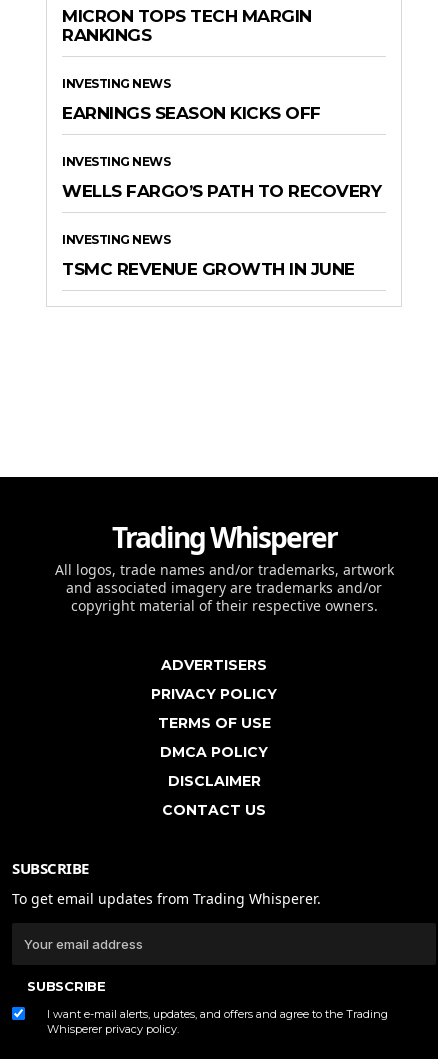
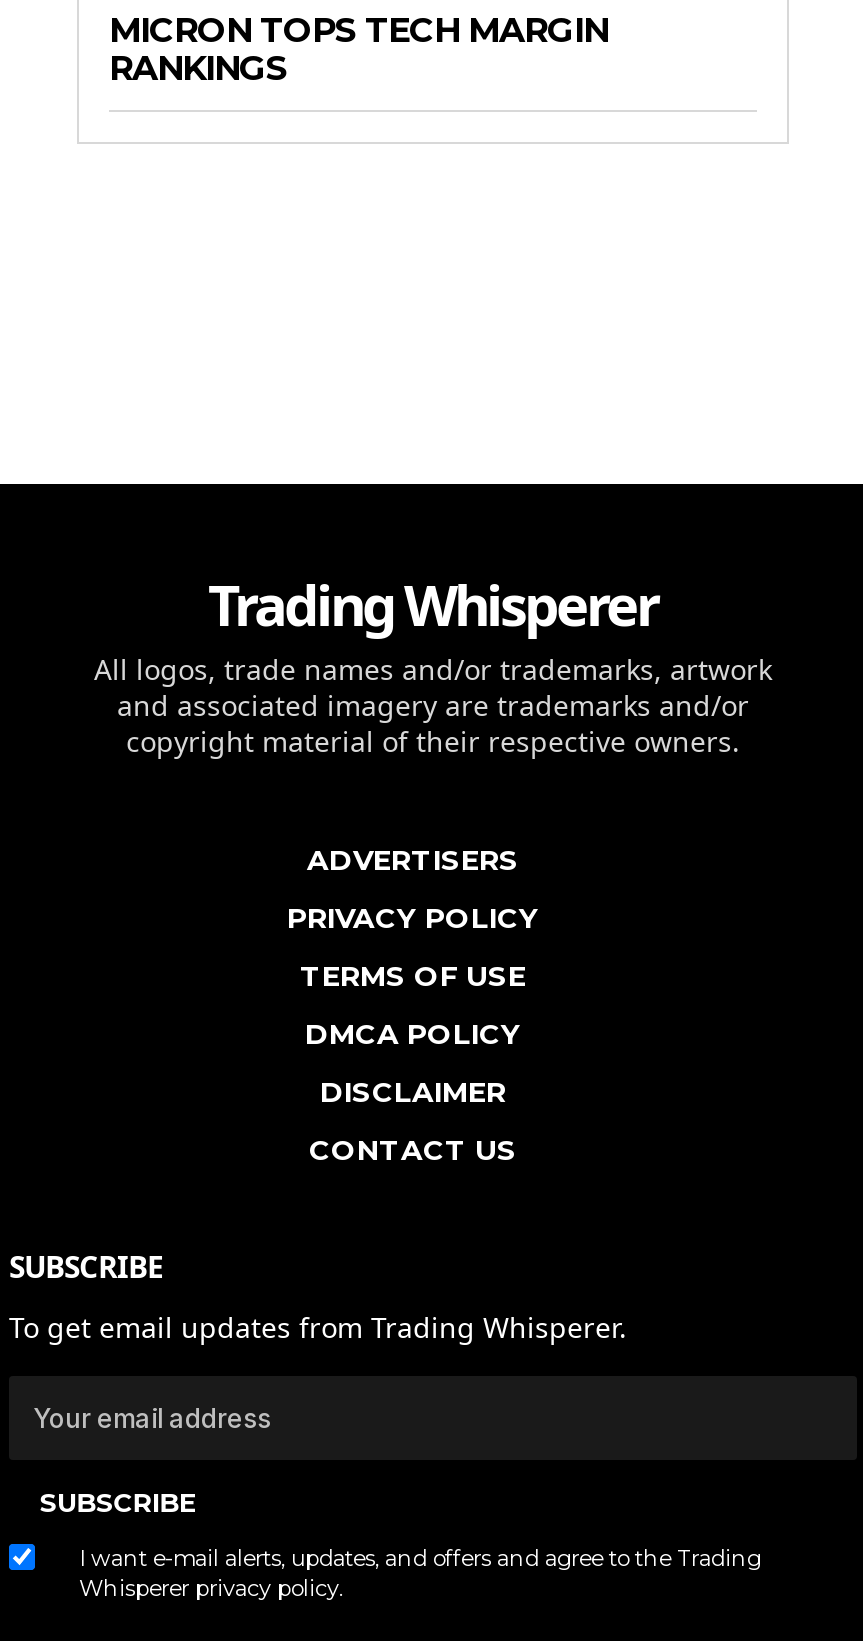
[62,76,381,279] INVESTING NEWS | EARNINGS SEASON KICKS OFF | INVESTING NEWS | WELLS FARGO’S PATH TO RECOVERY | INVESTING NEWS | TSMC REVENUE GROWTH IN JUNE -> none

